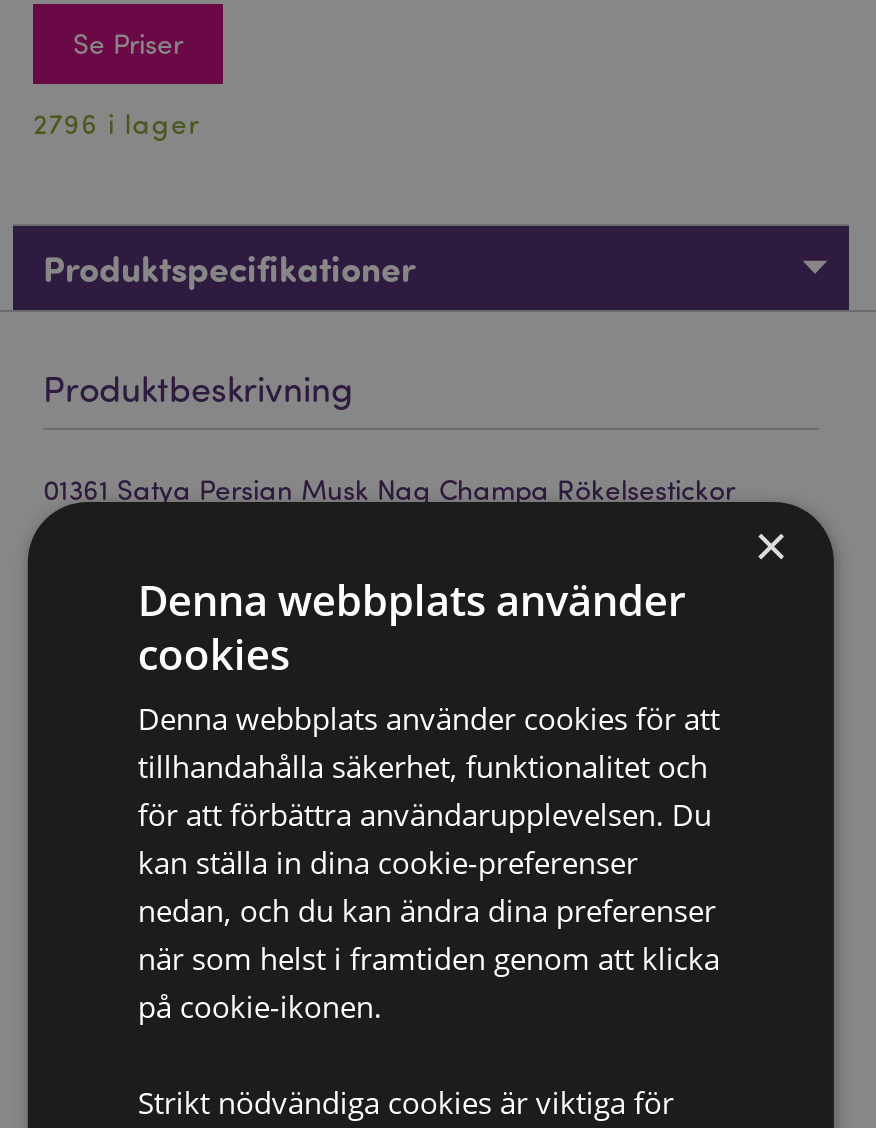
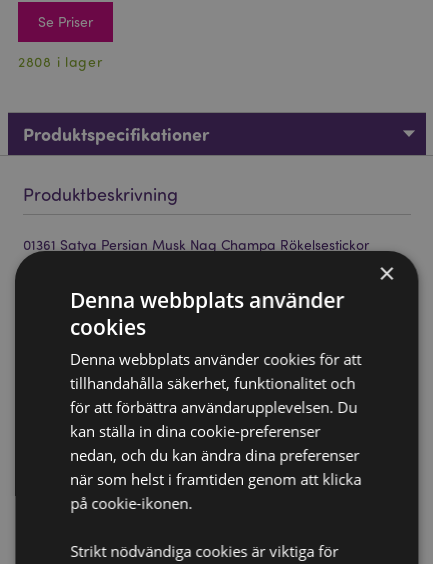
[33,106,200,140] 2796 i lager -> [18,53,102,70] 2808 i lager

